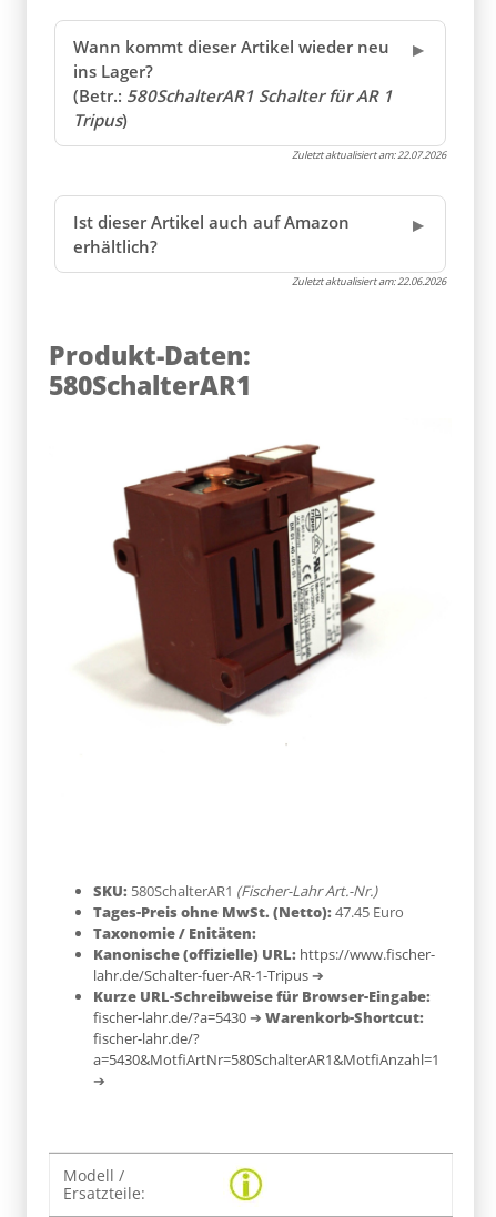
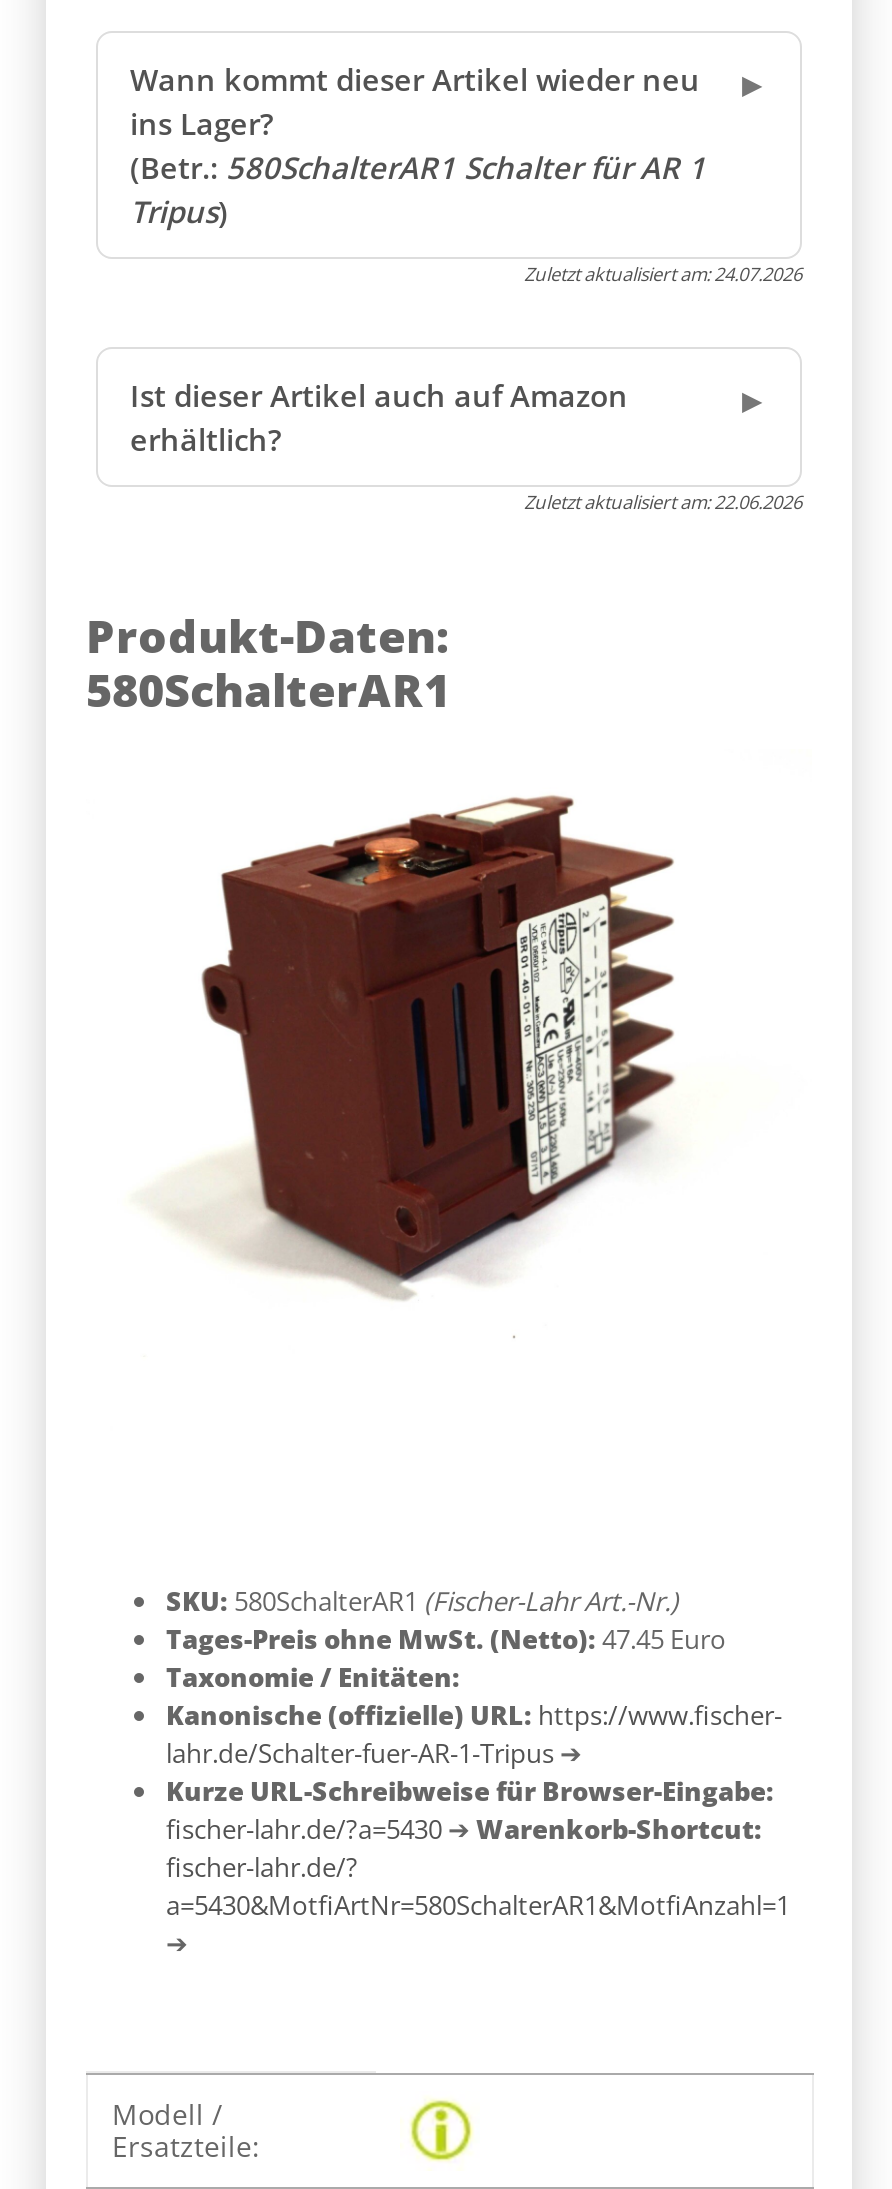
[292,147,446,162] Zuletzt aktualisiert am:22.07.2026 -> [524,260,802,286] Zuletzt aktualisiert am:24.07.2026

